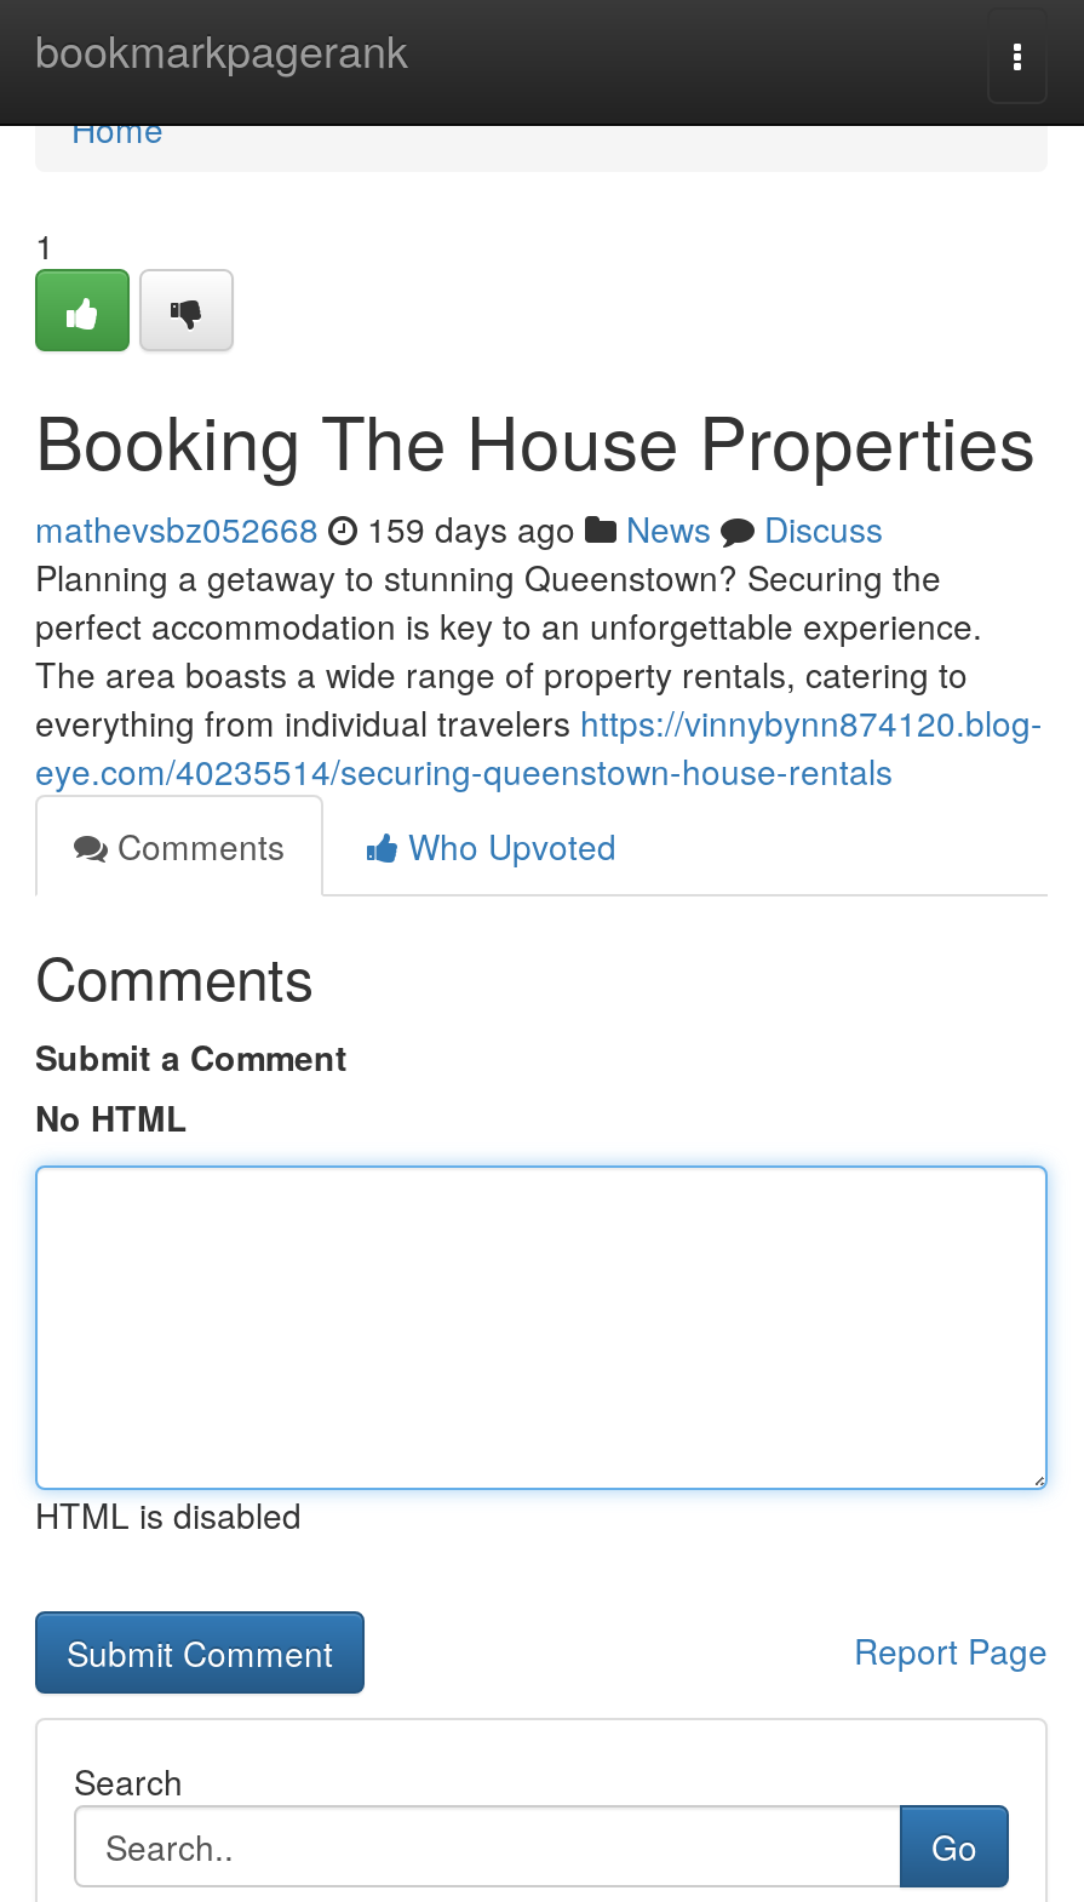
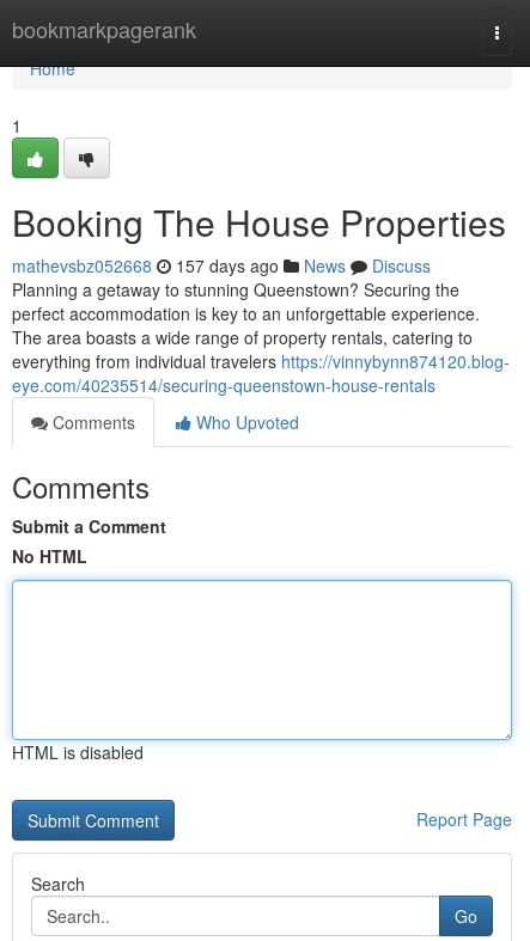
[35,504,883,552] mathevsbz052668 159 days ago News Discuss -> [12,253,431,277] mathevsbz052668 157 days ago News Discuss

